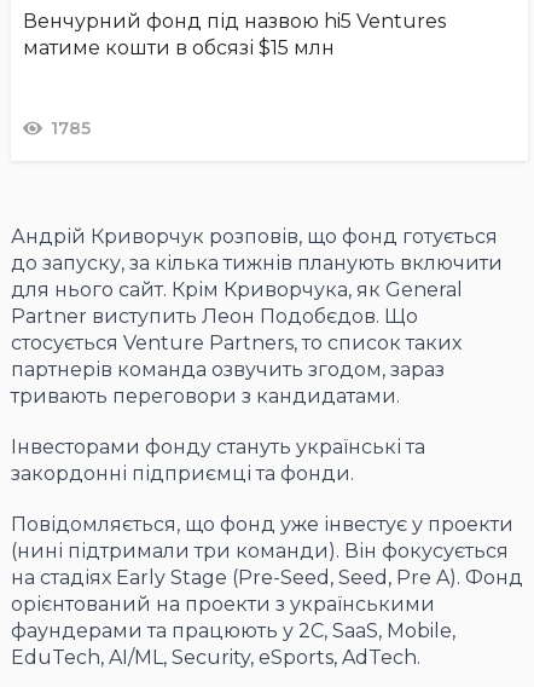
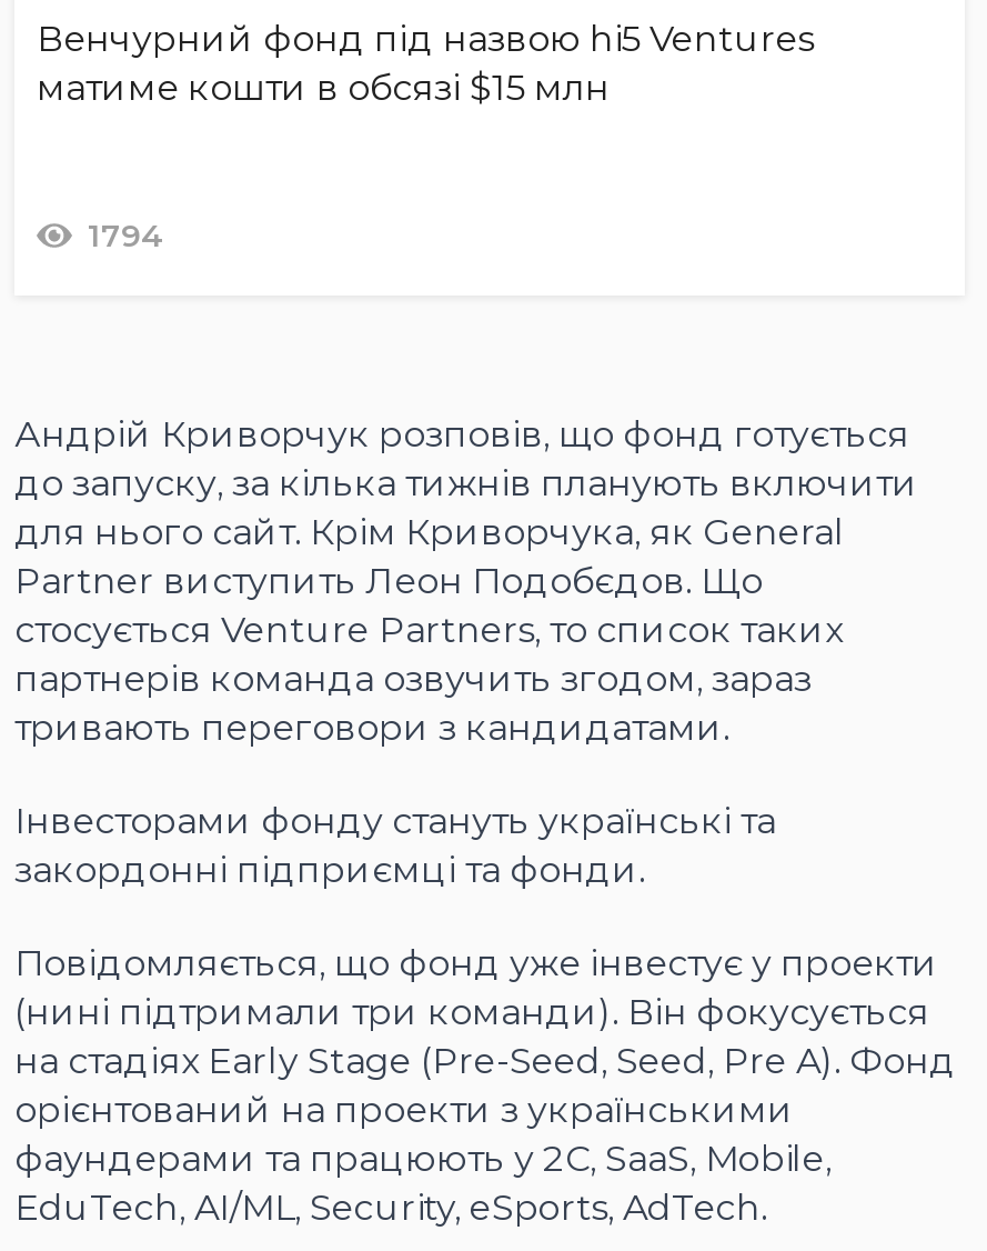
[51,118,91,139] 1785 -> [88,216,163,256] 1794

